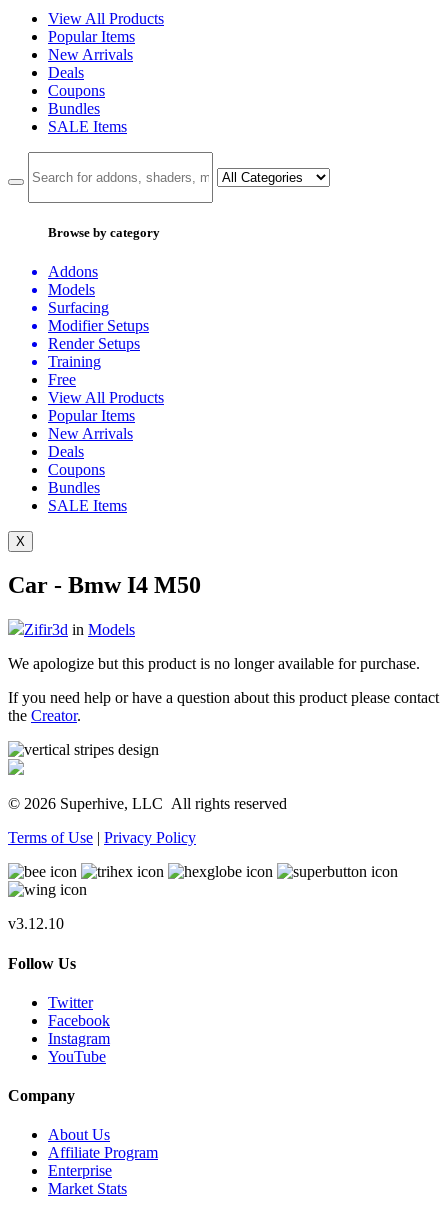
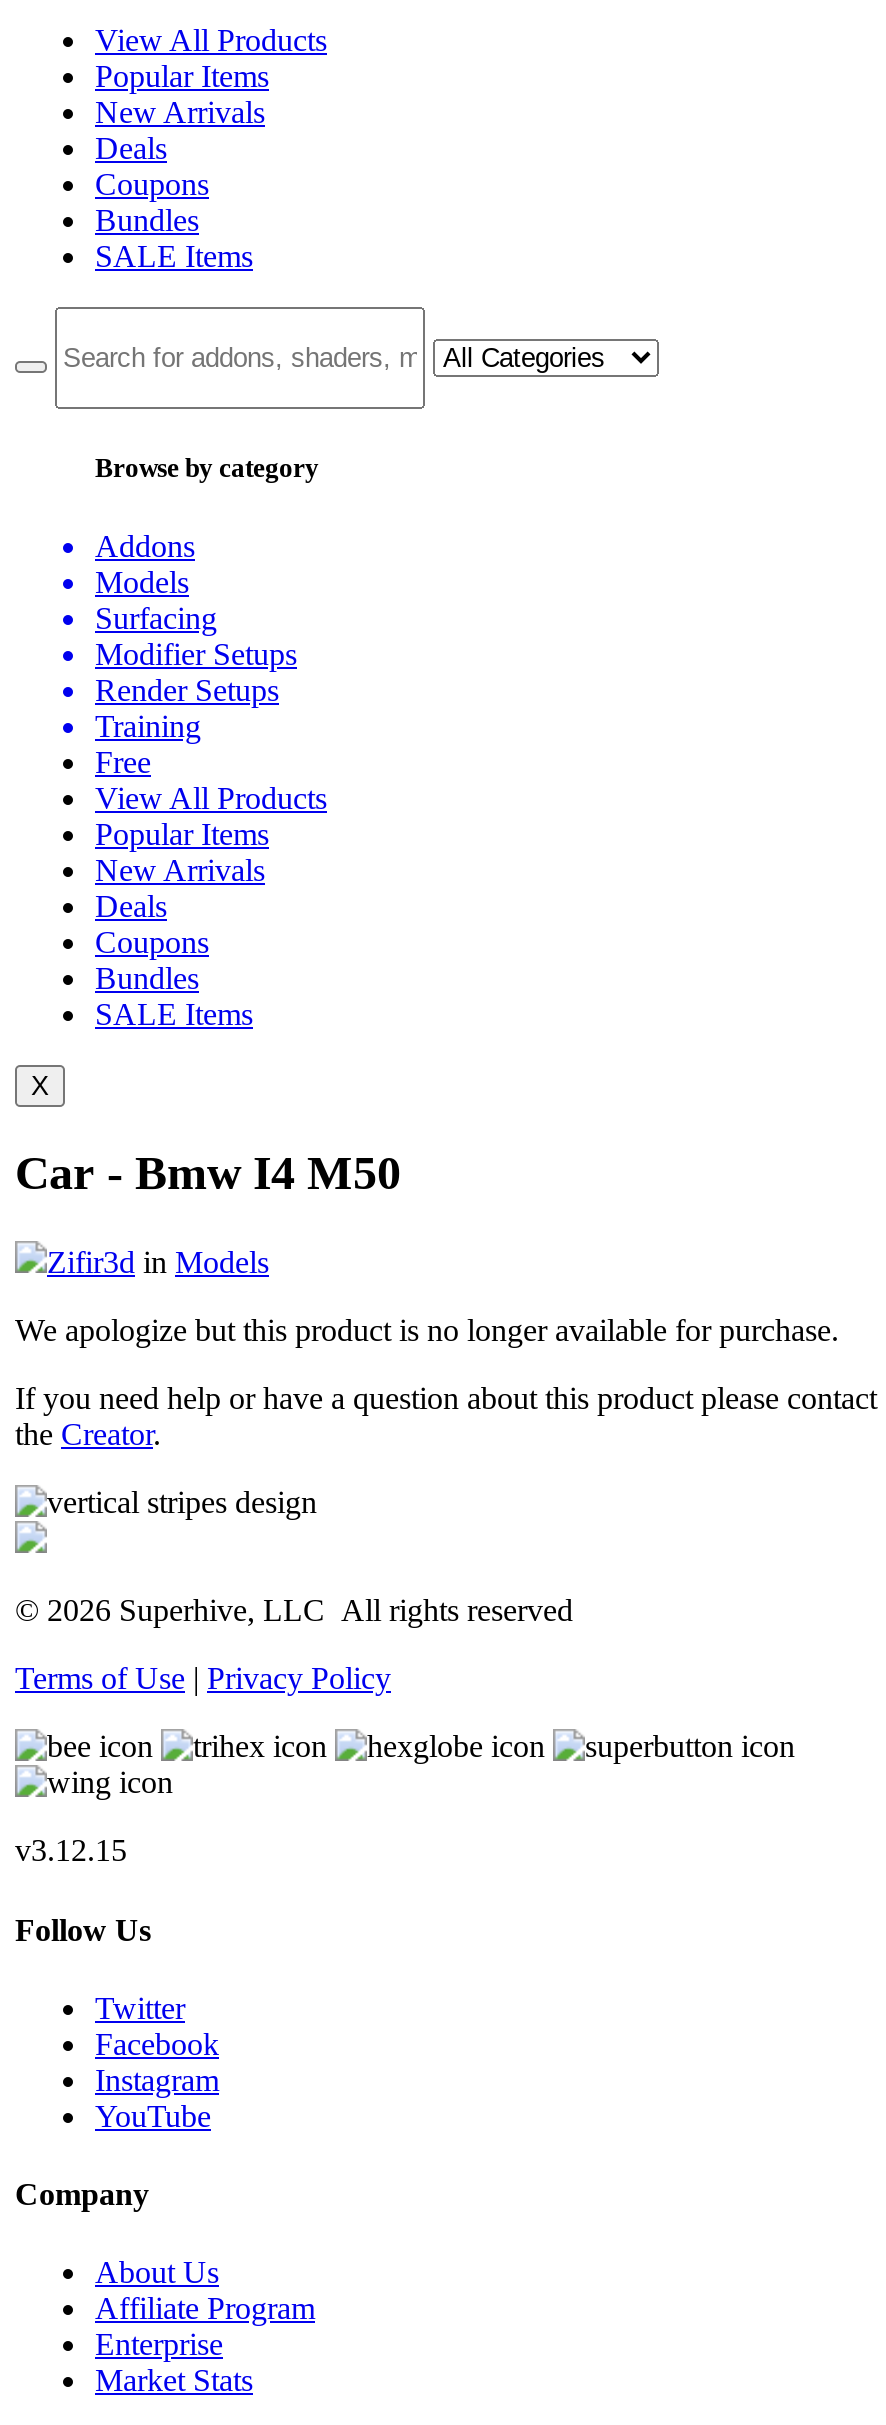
[8,915,64,932] v3.12.10 -> [15,1834,127,1868] v3.12.15

